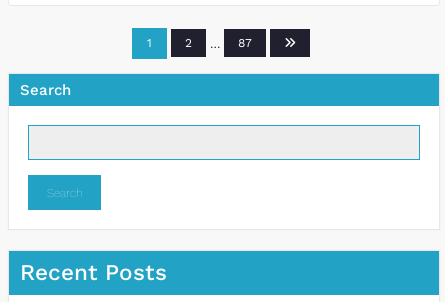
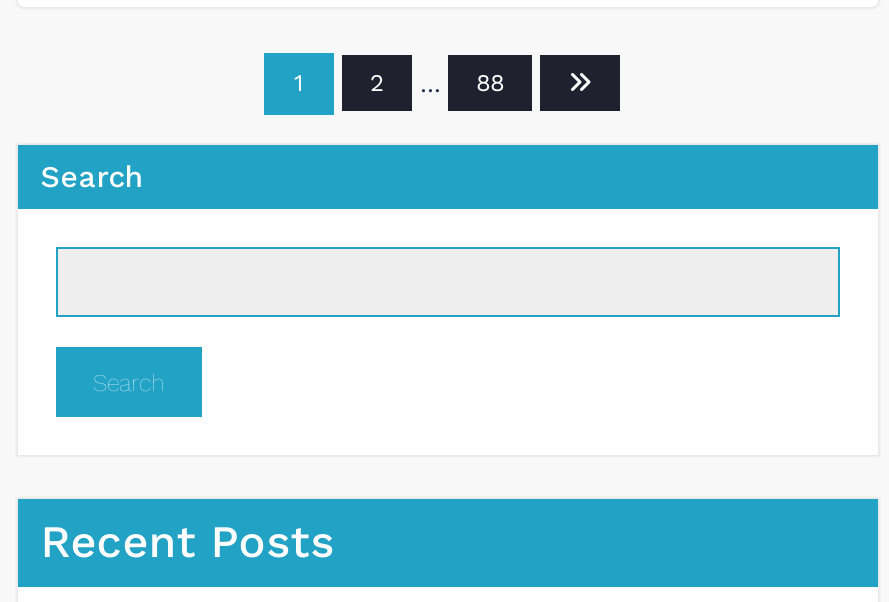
[238,36,252,50] 87 -> [476,69,504,97] 88

